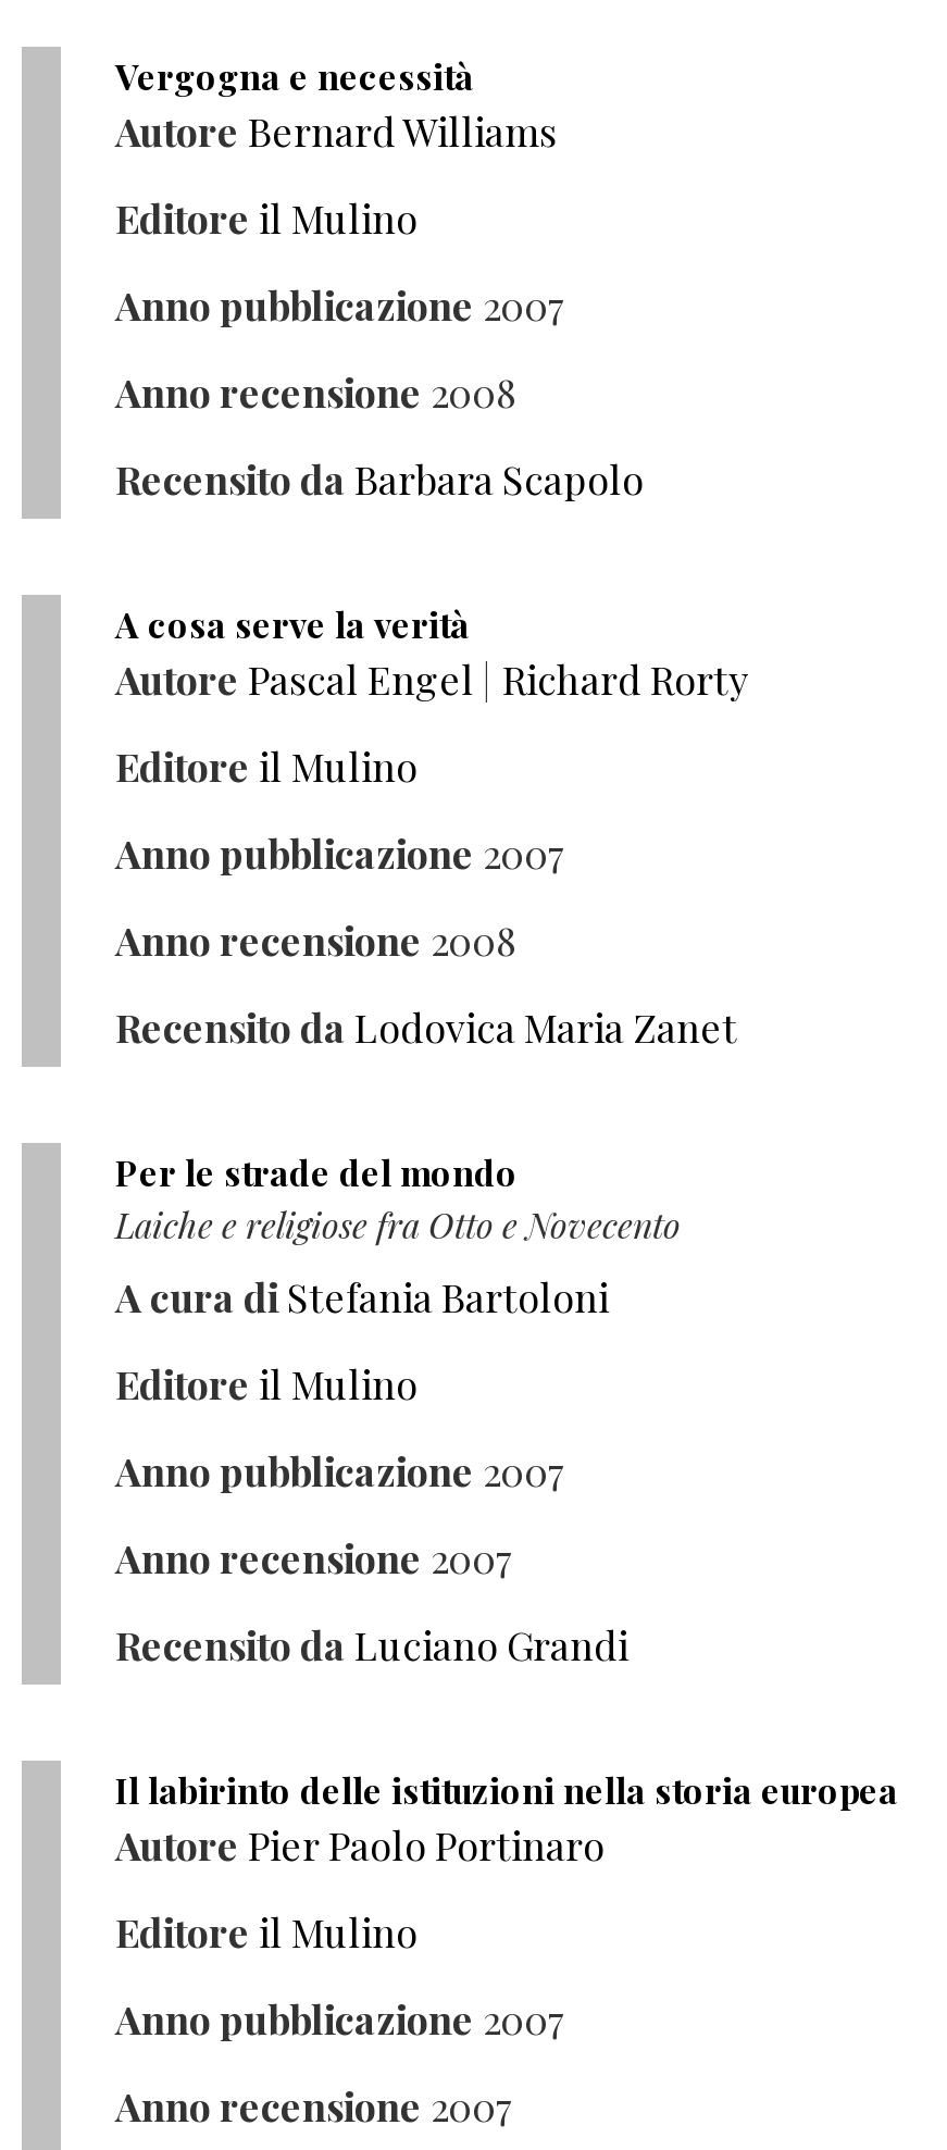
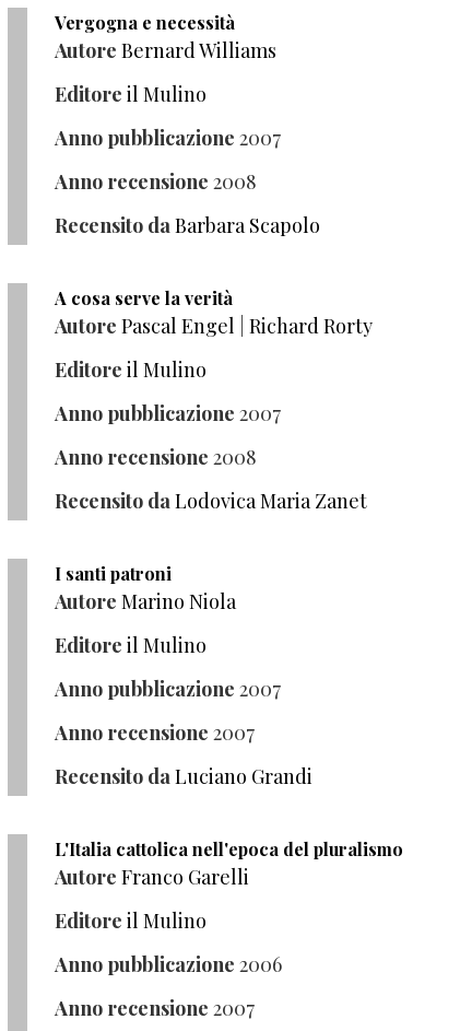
[115,1150,681,1324] Per le strade del mondo | Laiche e religiose fra Otto e Novecento | A cura di Stefania Bartoloni -> [55,562,236,615] I santi patroni | Autore Marino Niola
[115,1768,898,1872] Il labirinto delle istituzioni nella storia europea | Autore Pier Paolo Portinaro -> [55,838,403,890] L'Italia cattolica nell'epoca del pluralismo | Autore Franco Garelli
[115,1994,565,2046] Anno pubblicazione 2007 -> [55,951,282,978] Anno pubblicazione 2006

